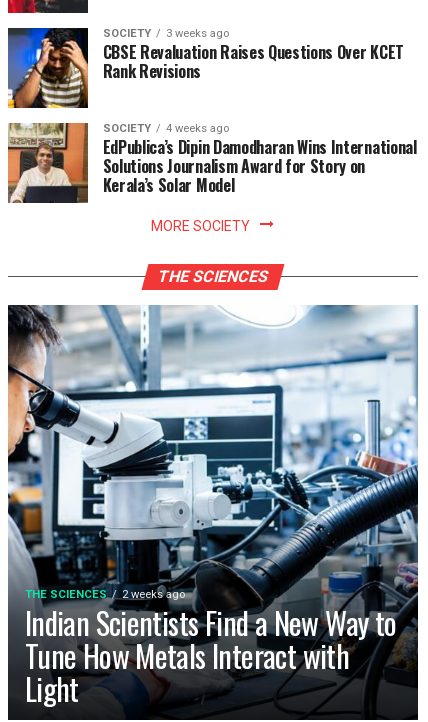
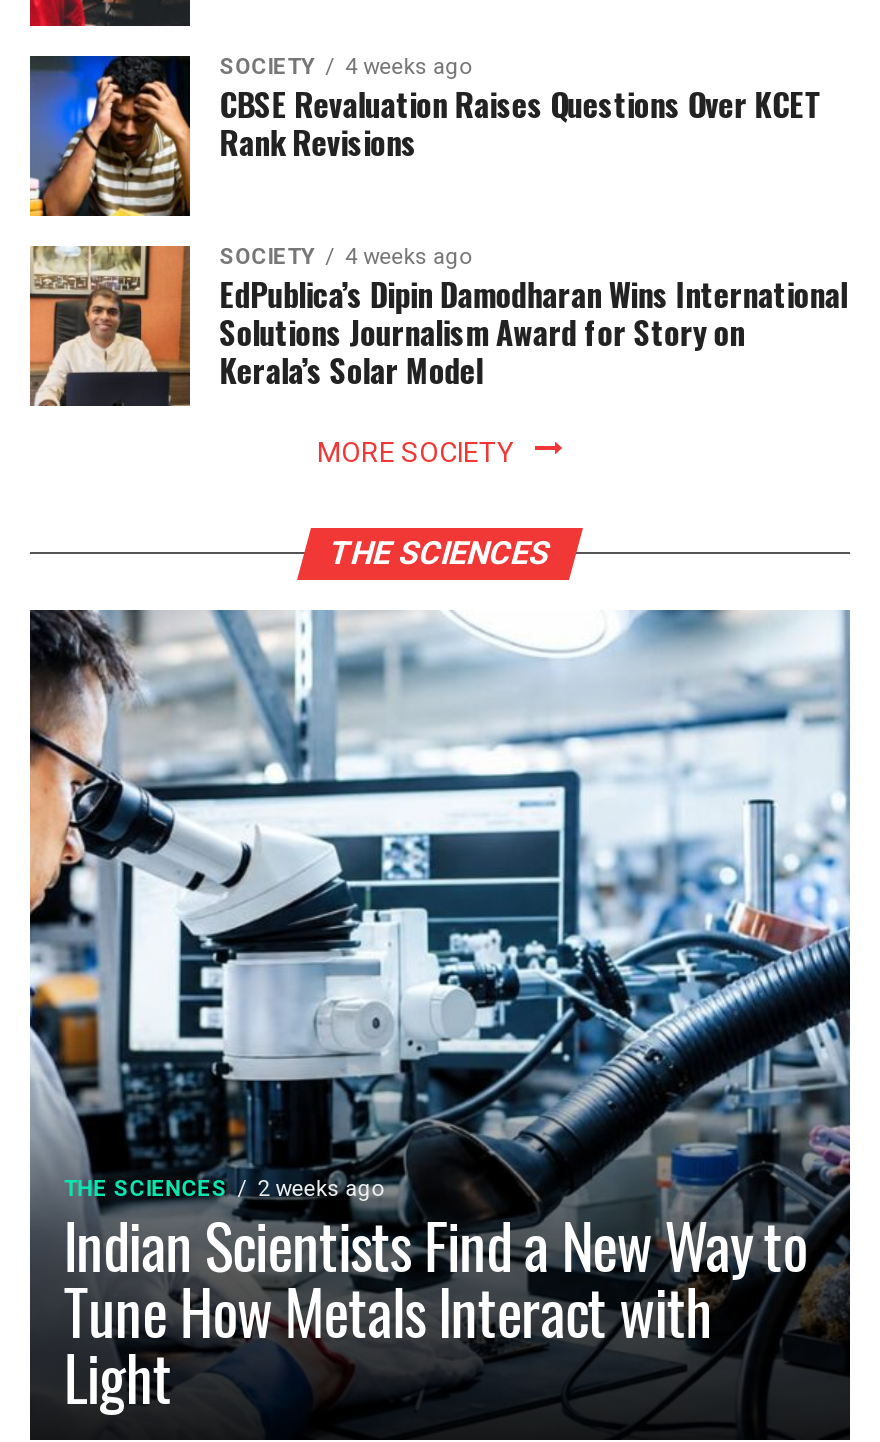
[103,27,229,40] SOCIETY 3 weeks ago -> [219,54,471,80] SOCIETY 4 weeks ago

